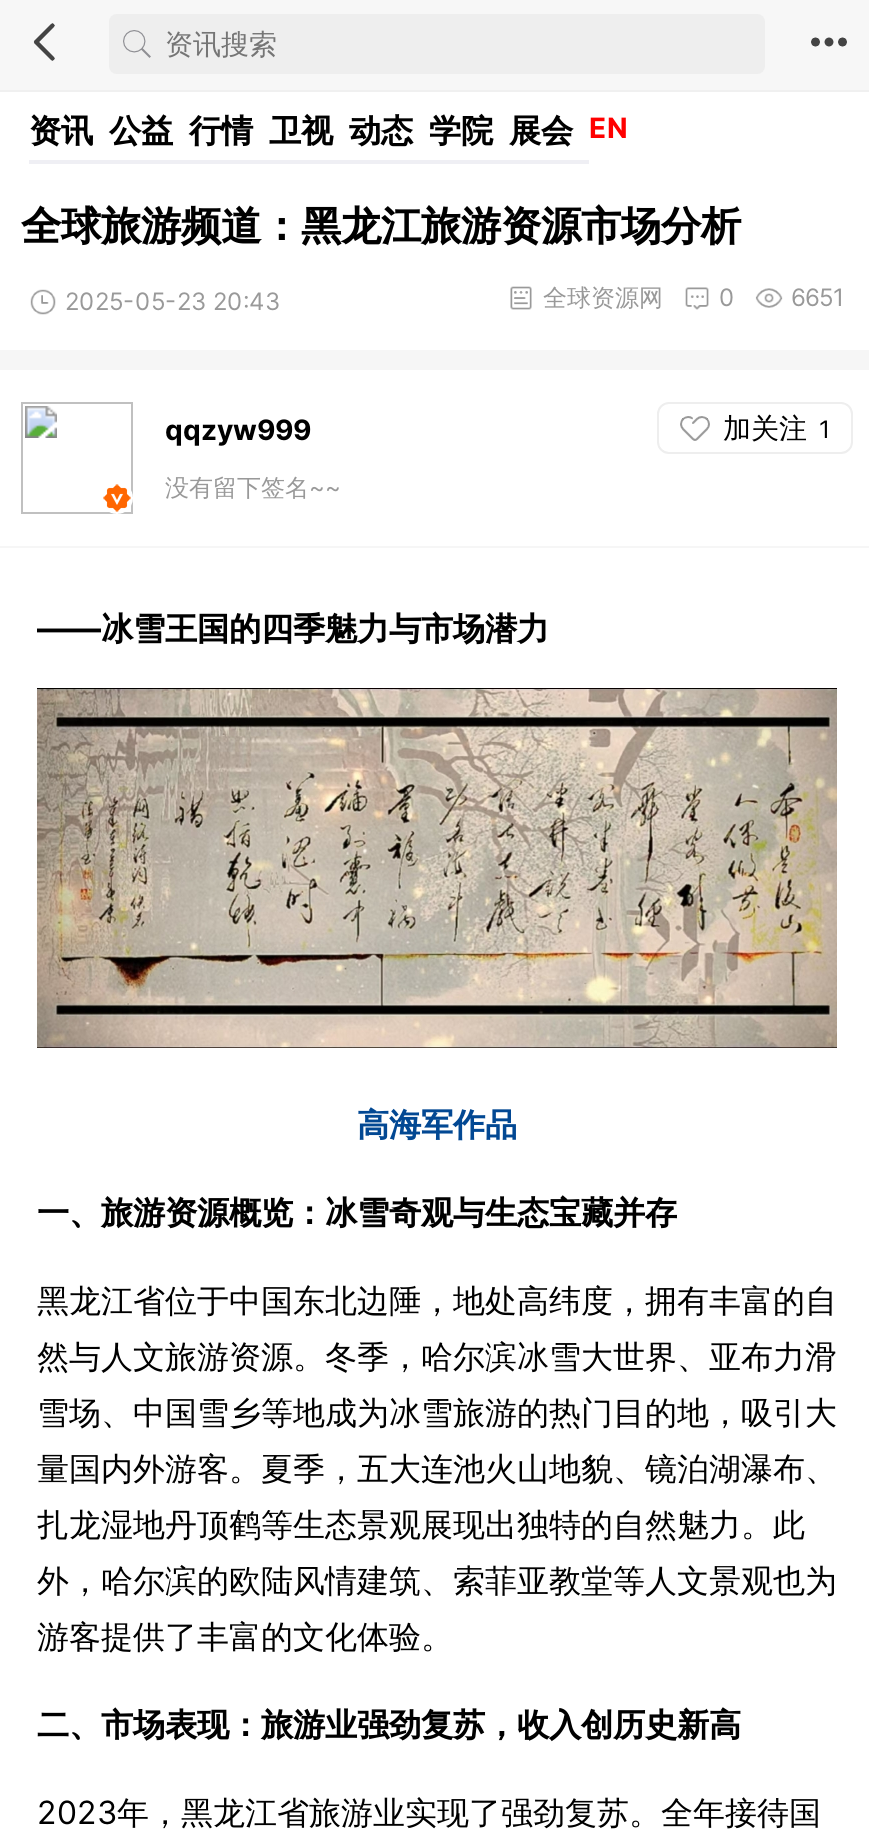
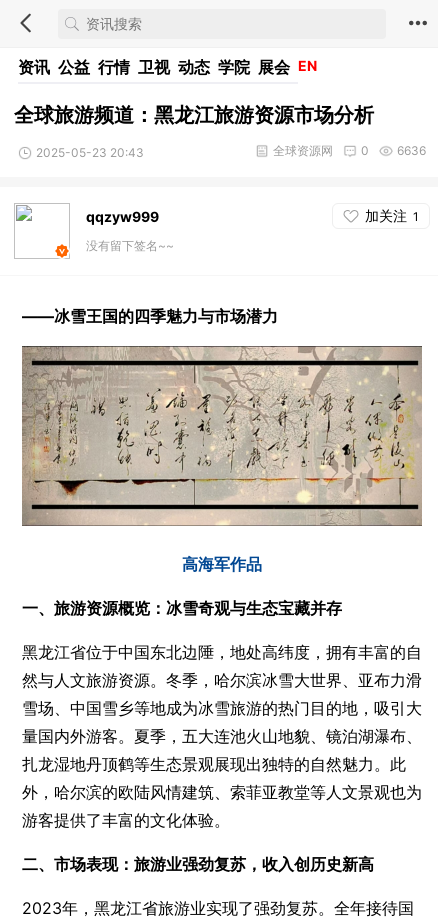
[543,282,845,312] 全球资源网 0 6651 -> [273,143,426,158] 全球资源网 0 6636

